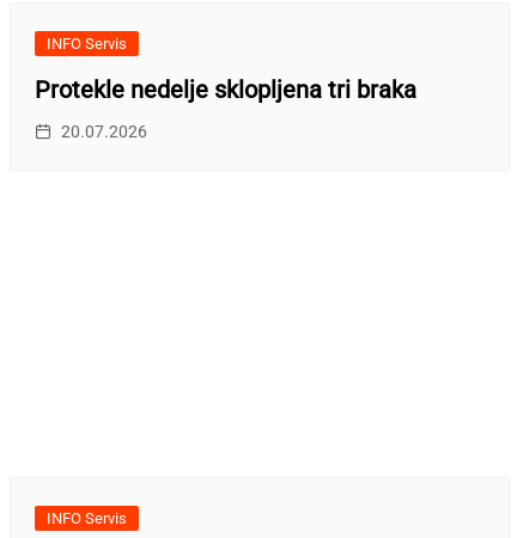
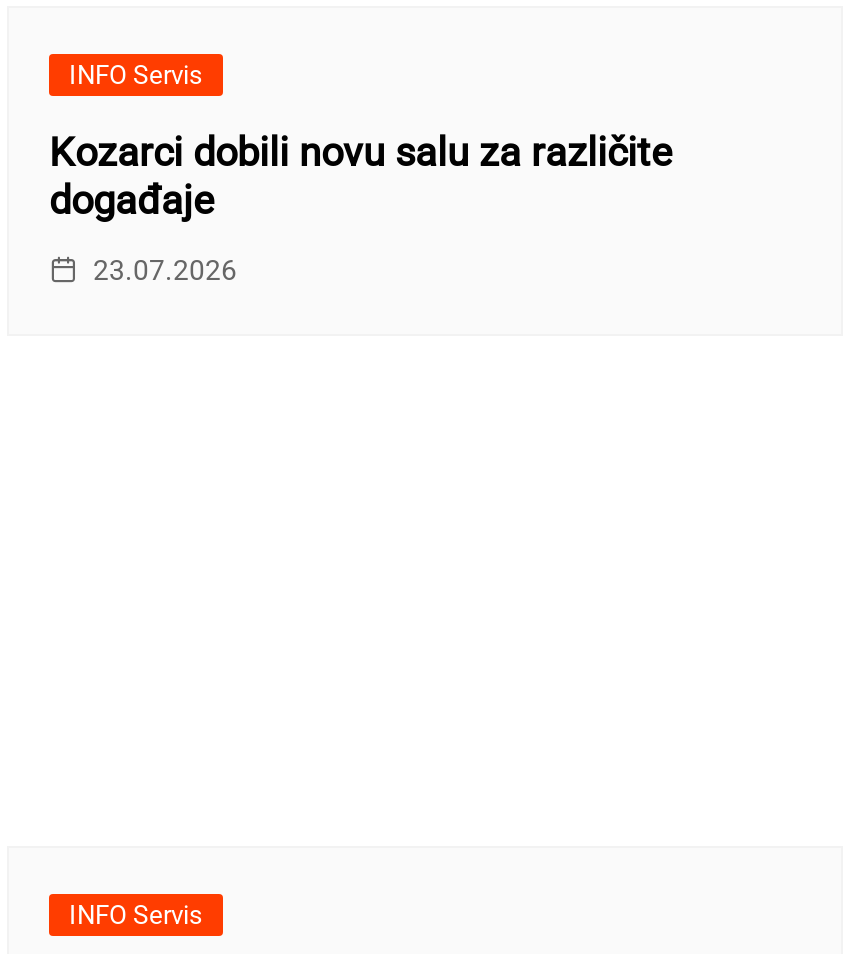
[35,76,416,105] Protekle nedelje sklopljena tri braka -> [49,128,673,224] Kozarci dobili novu salu za različite | događaje
[61,123,147,142] 20.07.2026 -> [93,254,237,286] 23.07.2026

